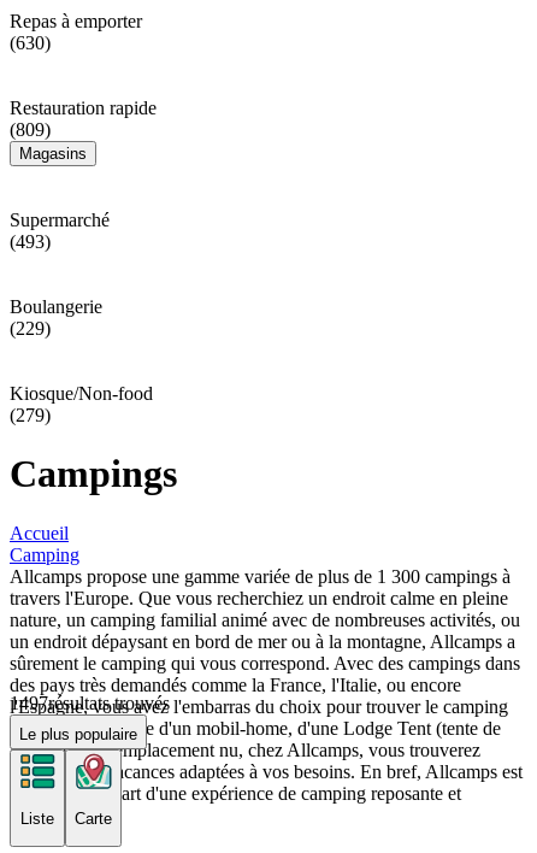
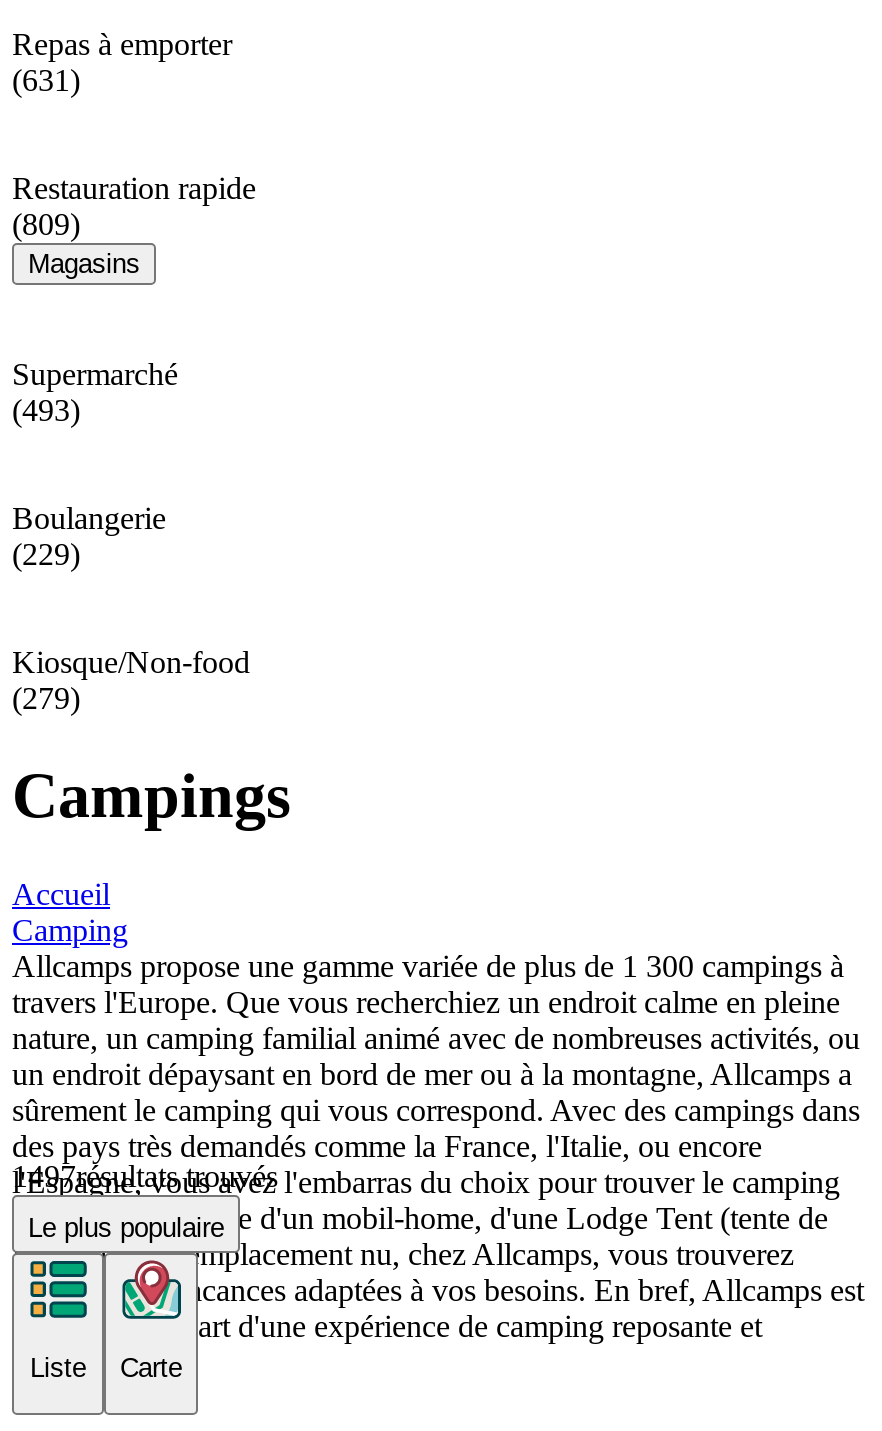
[10,32,51,53] (630) -> [12,63,80,97] (631)

